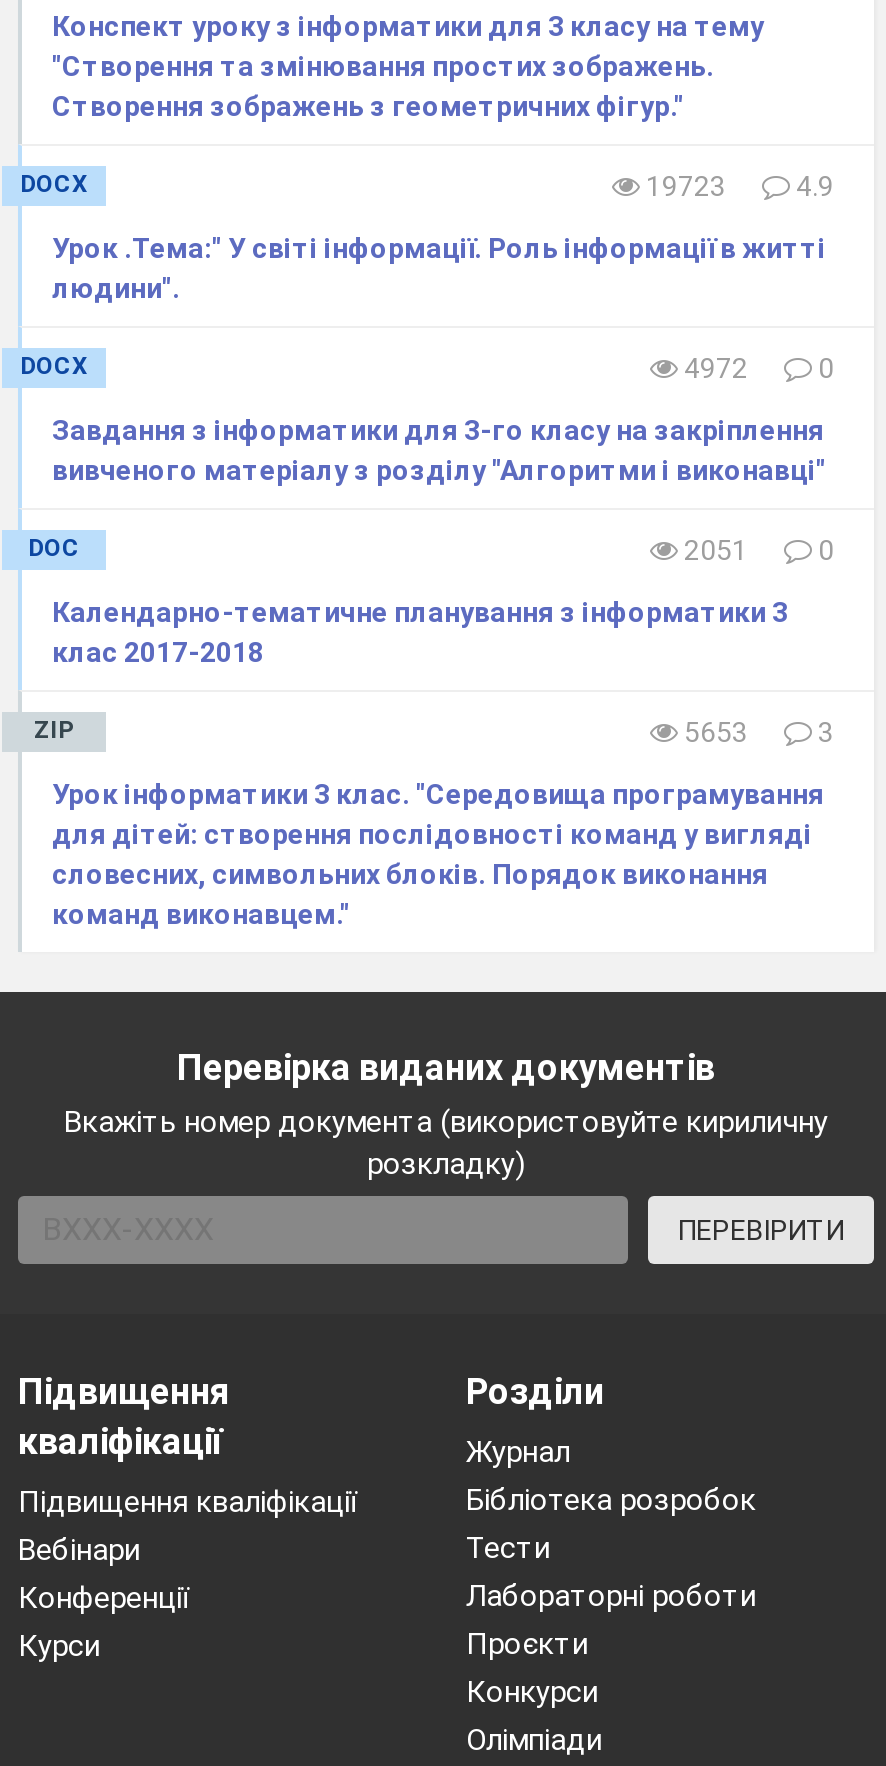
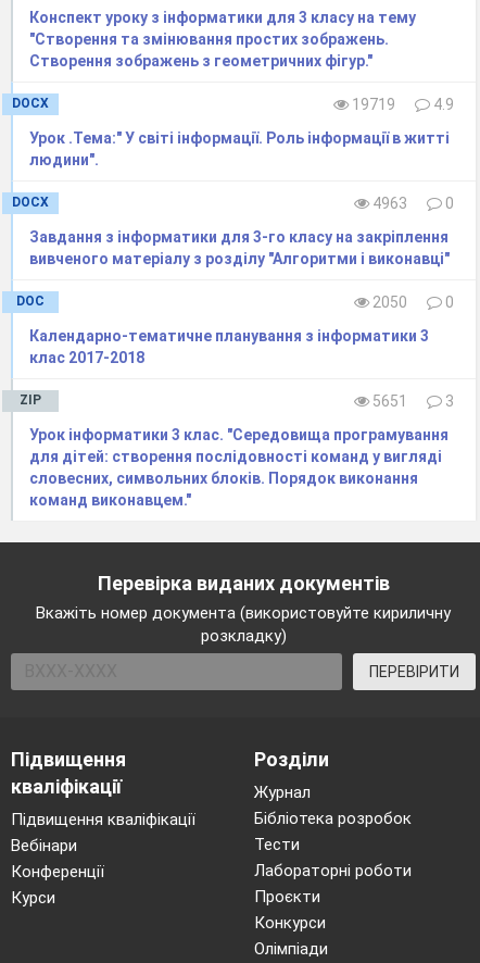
[640,171,834,203] 19723 4.9 -> [349,96,454,113] 19719 4.9
[678,353,834,385] 4972 0 -> [369,195,454,212] 4963 0
[678,535,834,567] 2051 0 -> [369,294,454,311] 2050 0
[678,717,834,749] 5653 3 -> [369,393,454,410] 5651 3

